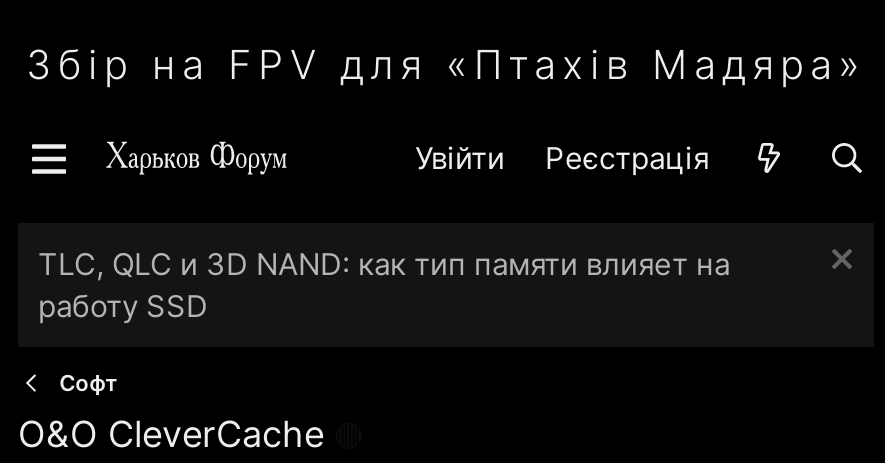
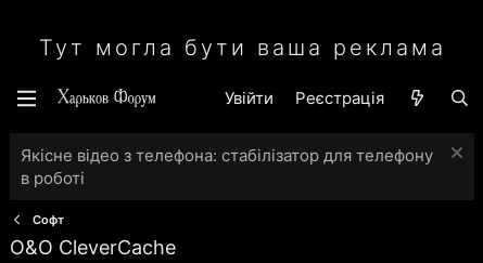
[26,41,866,89] Збір на FPV для «Птахів Мадяра» -> [39,35,446,61] Тут могла бути ваша реклама
[38,245,730,325] TLC, QLC и 3D NAND: как тип памяти влияет на | работу SSD -> [21,145,433,188] Якісне відео з телефона: стабілізатор для телефону | в роботі

